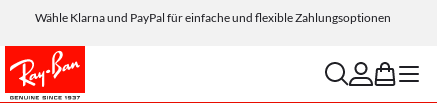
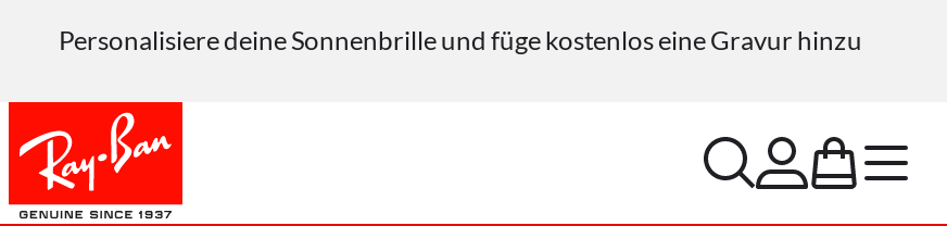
[35,10,391,25] Wähle Klarna und PayPal für einfache und flexible Zahlungsoptionen -> [59,24,862,56] Personalisiere deine Sonnenbrille und füge kostenlos eine Gravur hinzu

